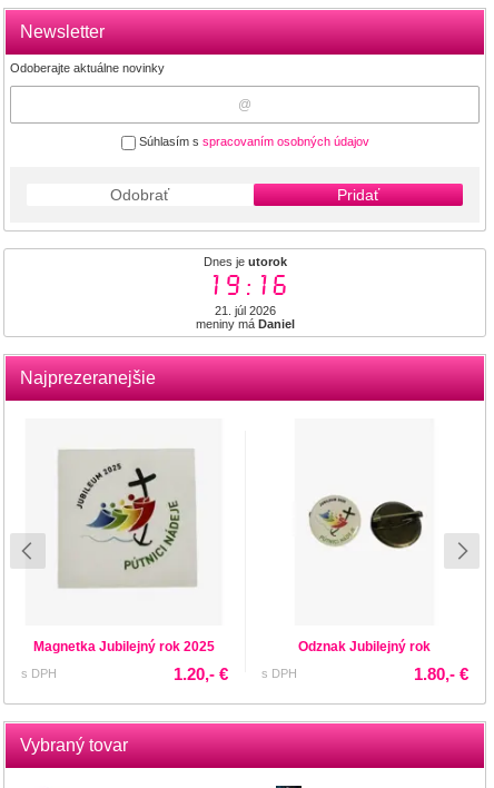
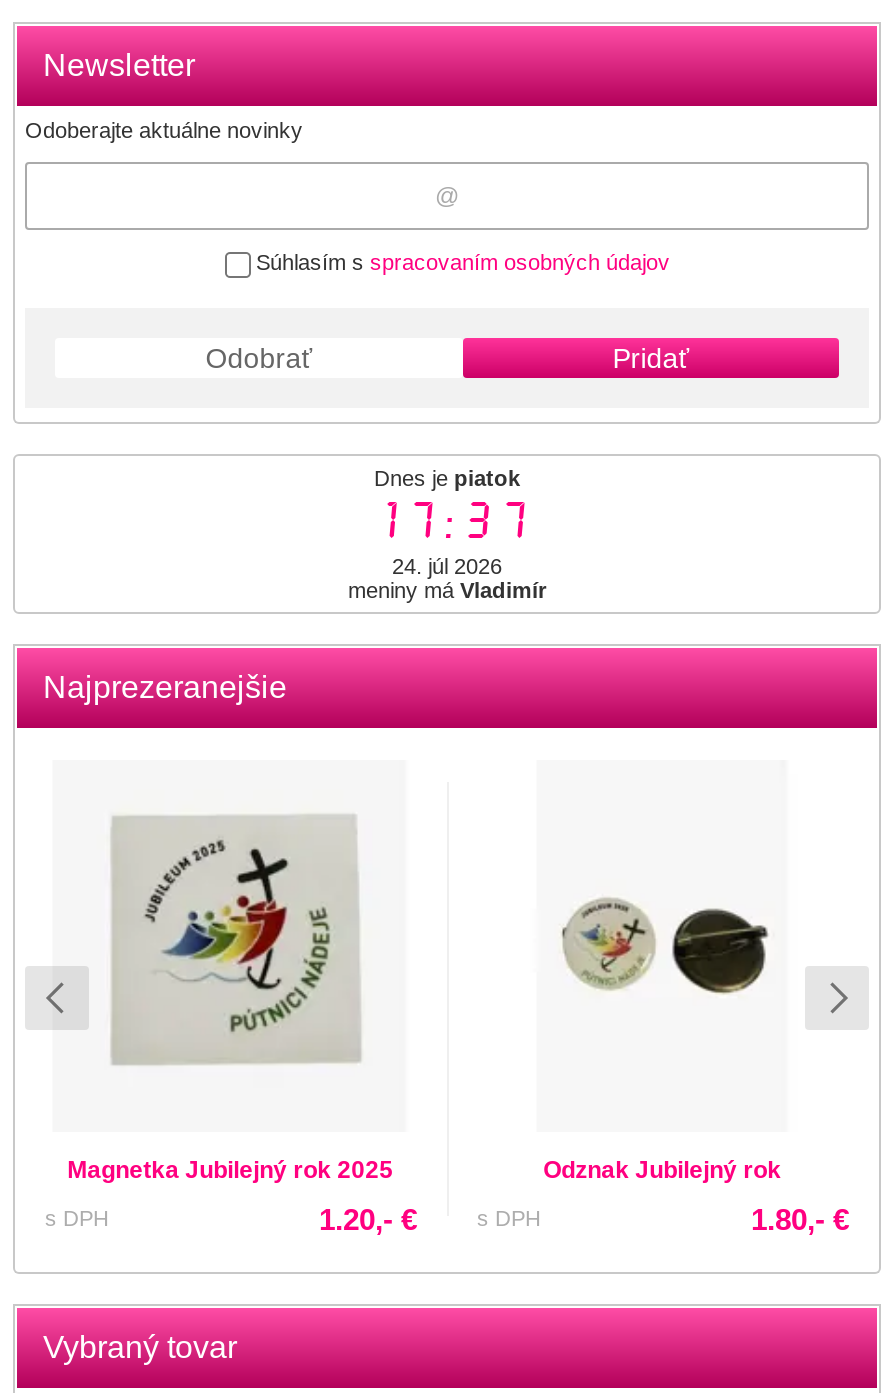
[203,254,286,268] Dnes je utorok -> [374,465,520,489] Dnes je piatok
[202,268,287,303] 19:16 -> [368,489,526,553] 17:37
[214,303,275,317] 21. júl 2026 -> [392,553,502,577] 24. júl 2026
[195,317,294,330] meniny má Daniel -> [348,577,546,601] meniny má Vladimír

